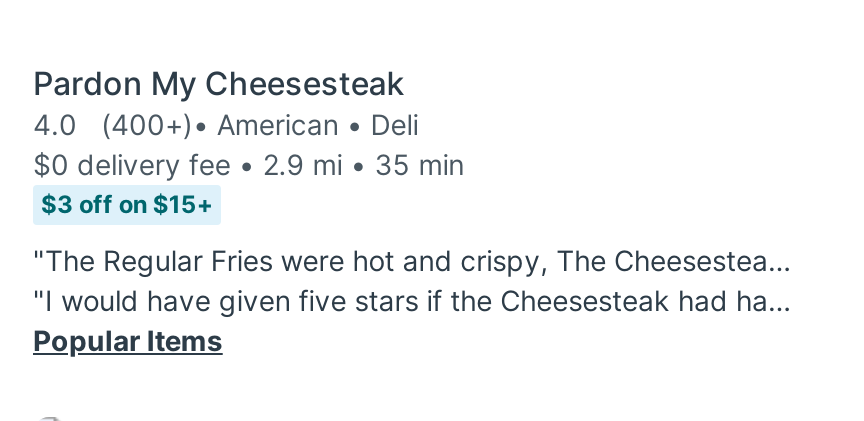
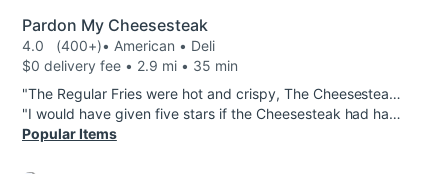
[41,189,213,219] $3 off on $15+ -> none

